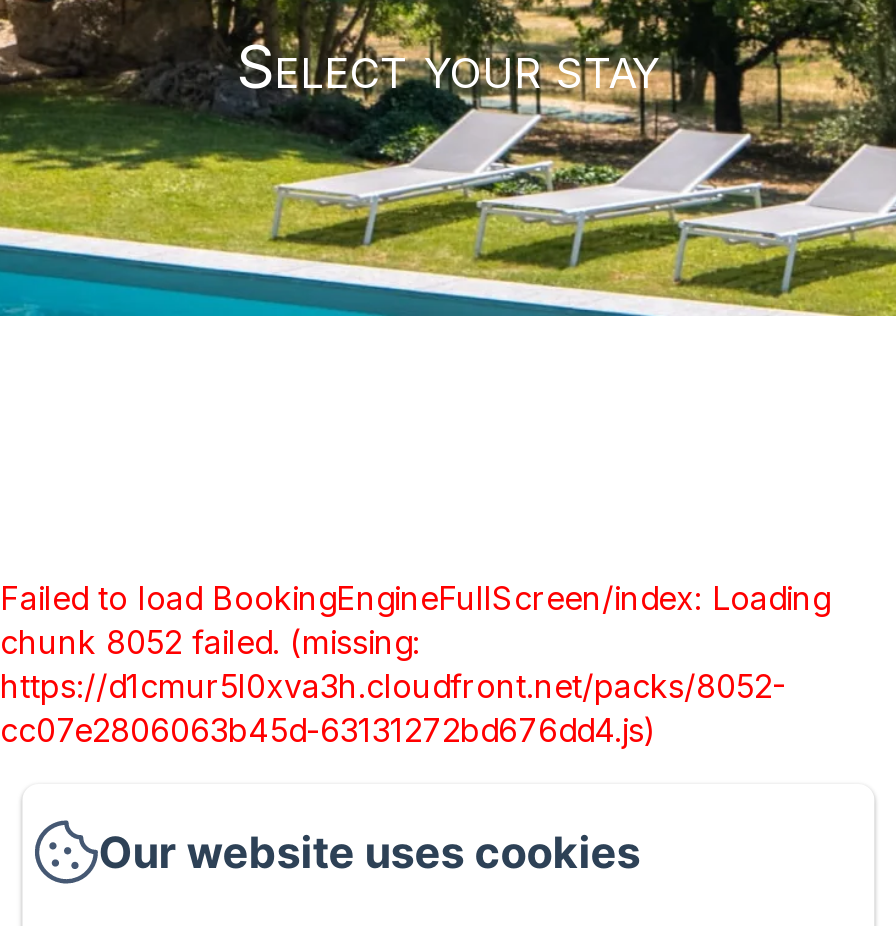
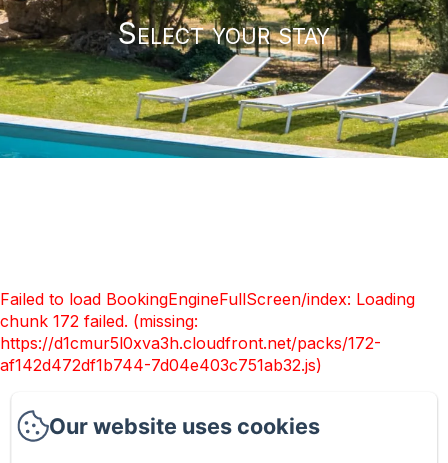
[0,622,786,750] chunk 8052 failed. (missing: | https://d1cmur5l0xva3h.cloudfront.net/packs/8052- | cc07e2806063b45d-63131272bd676dd4.js) -> [0,311,381,375] chunk 172 failed. (missing: | https://d1cmur5l0xva3h.cloudfront.net/packs/172- | af142d472df1b744-7d04e403c751ab32.js)

